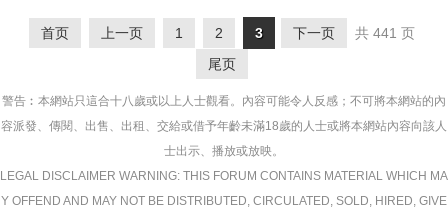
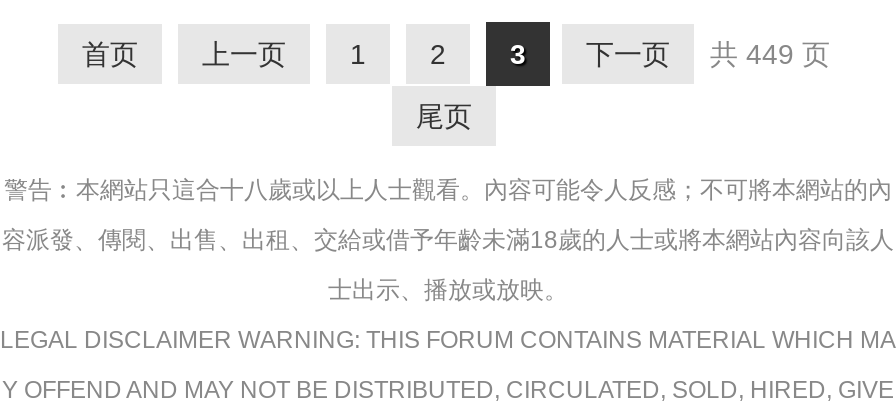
[41,25,419,41] 首页 上一页 1 2 3 下一页 共 441 页 -> [82,38,838,70] 首页 上一页 1 2 3 下一页 共 449 页

